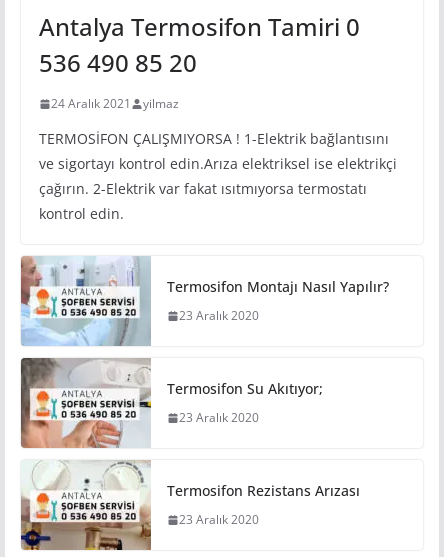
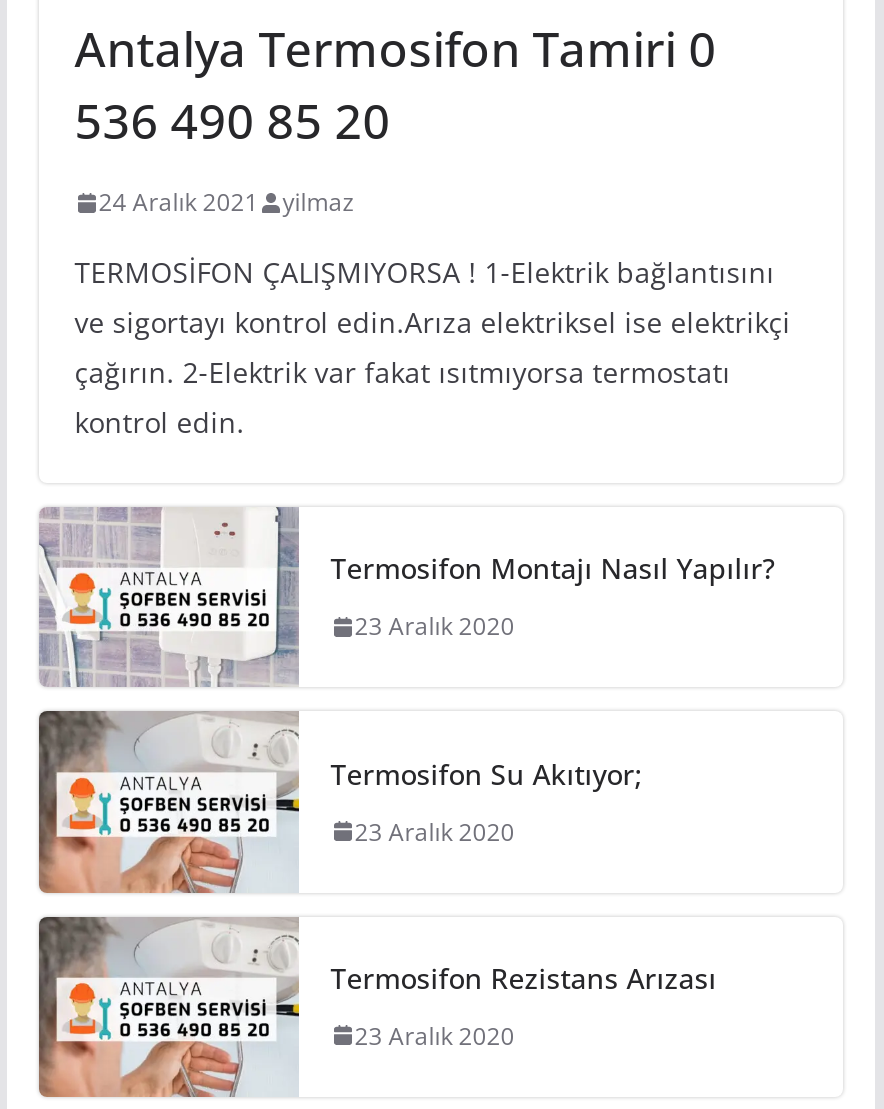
[20,256,151,346] [image] -> [37,505,299,689] [image]
[20,461,152,551] [image] -> [37,915,301,1101] [image]

